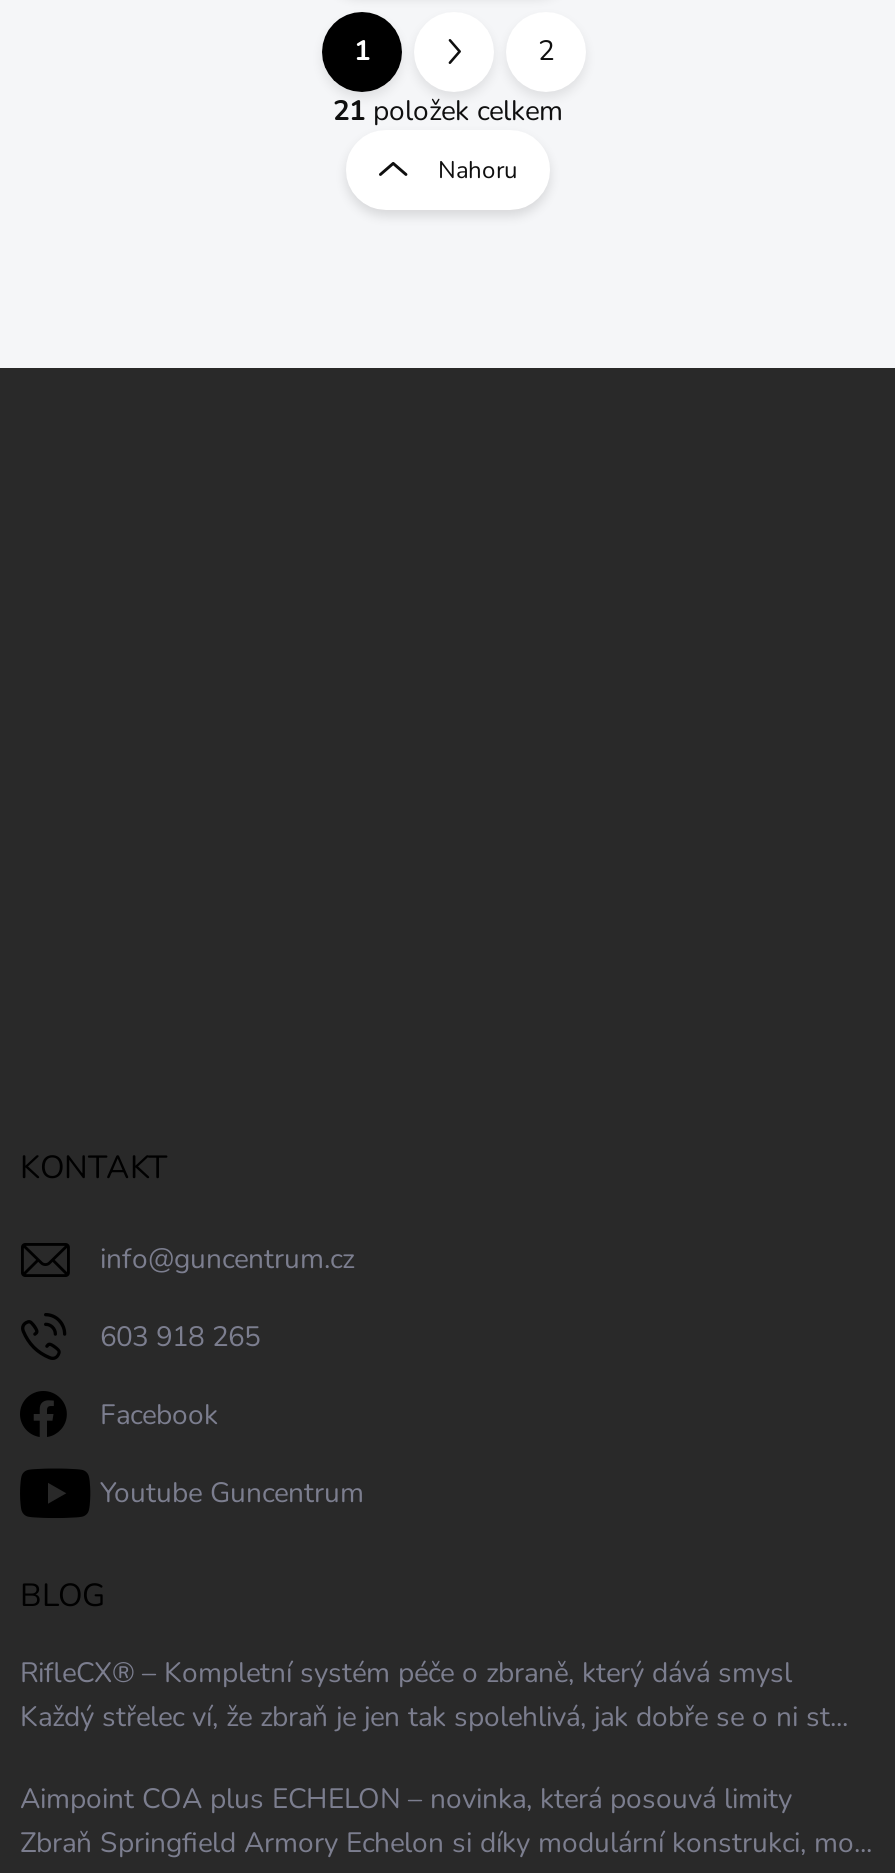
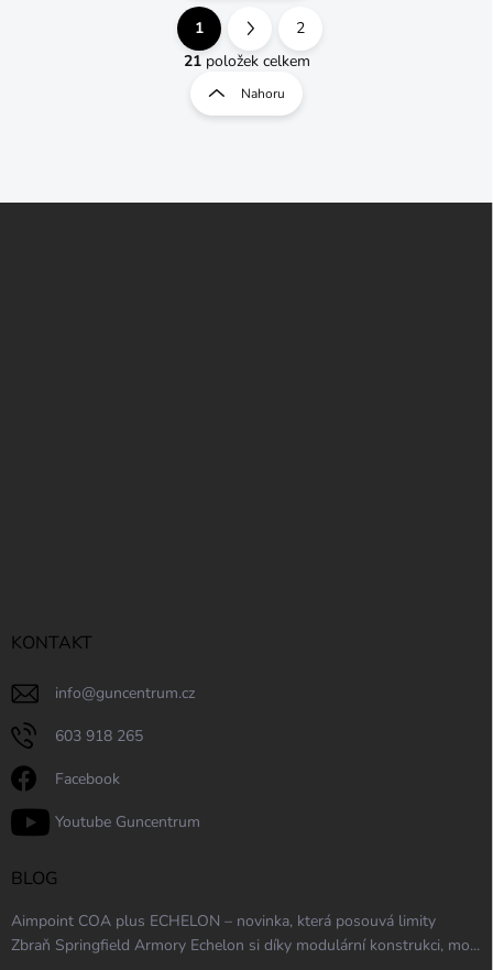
[20,1654,848,1736] RifleCX® – Kompletní systém péče o zbraně, který dává smysl | Každý střelec ví, že zbraň je jen tak spolehlivá, jak dobře se o ni st... -> none

